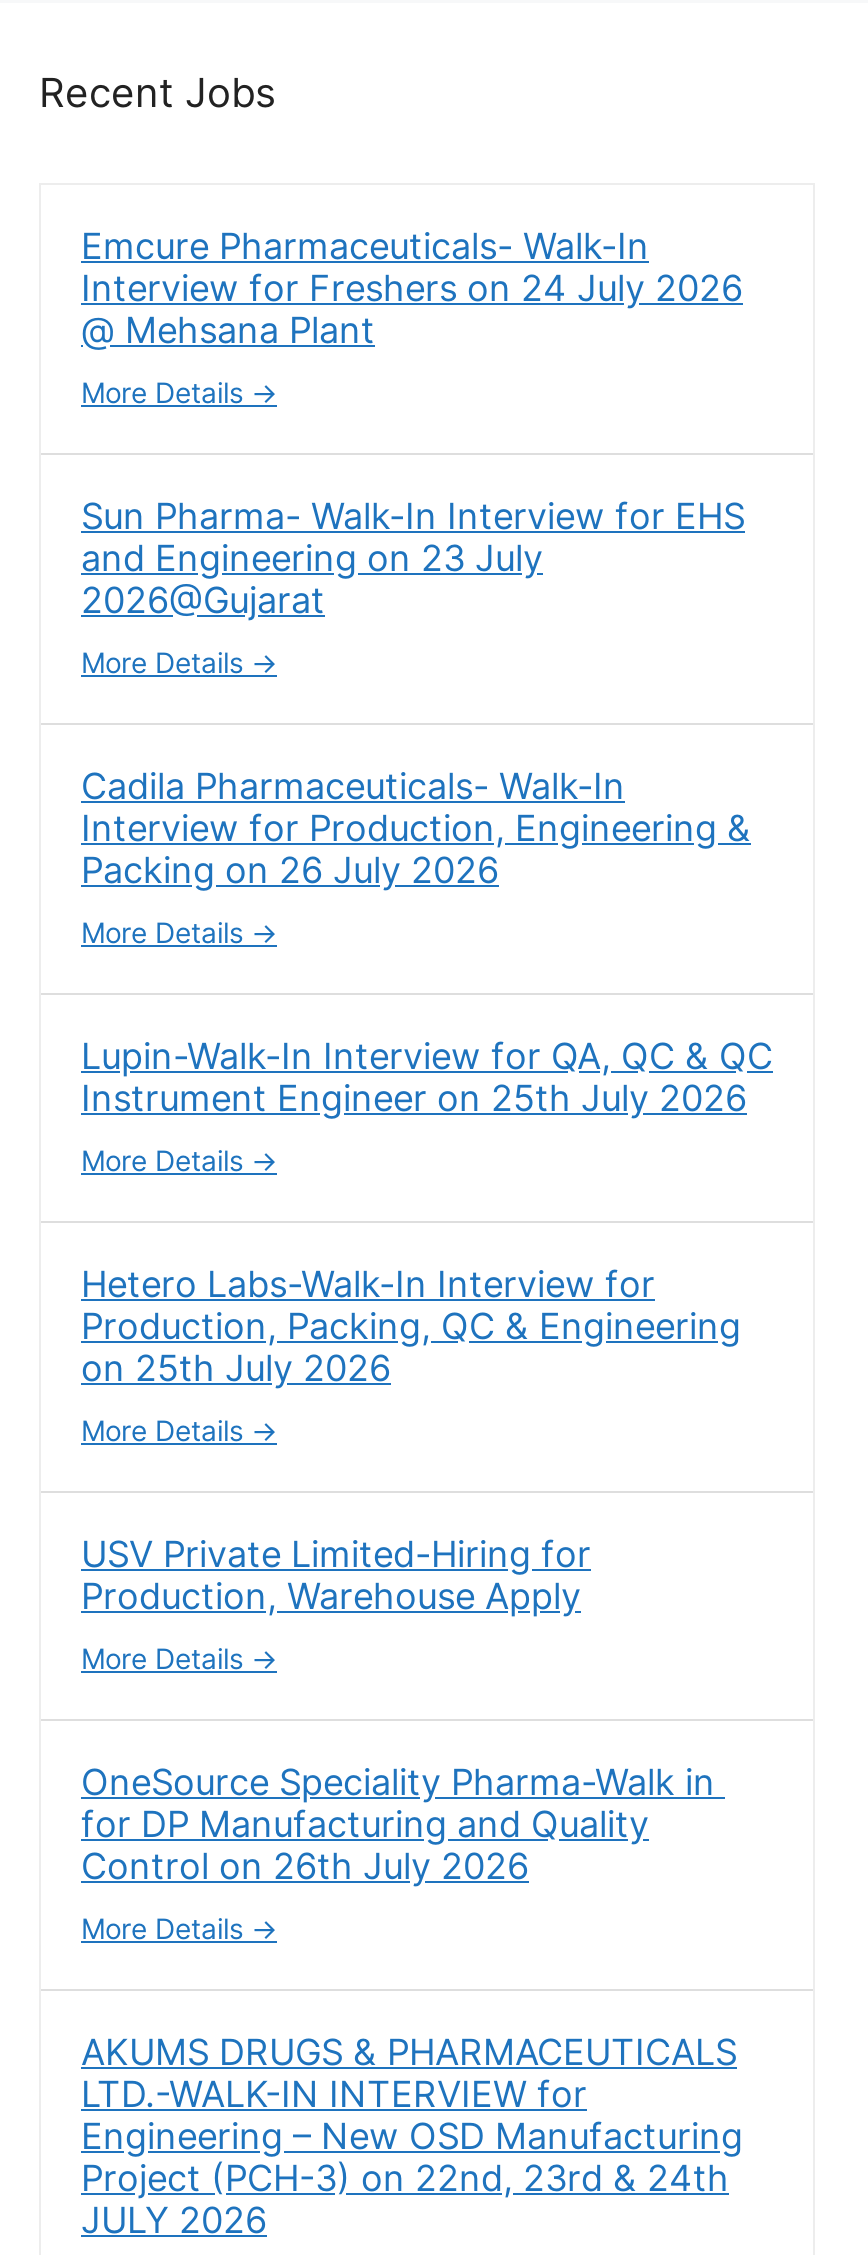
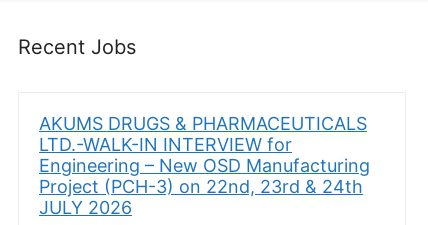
[81,224,773,1944] Emcure Pharmaceuticals- Walk-In | Interview for Freshers on 24 July 2026 | @ Mehsana Plant | More Details | Sun Pharma- Walk-In Interview for EHS | and Engineering on 23 July | 2026@Gujarat | More Details | Cadila Pharmaceuticals- Walk-In | Interview for Production, Engineering & | Packing on 26 July 2026 | More Details | Lupin-Walk-In Interview for QA, QC & QC | Instrument Engineer on 25th July 2026 | More Details | Hetero Labs-Walk-In Interview for | Production, Packing, QC & Engineering | on 25th July 2026 | More Details | USV Private Limited-Hiring for | Production, Warehouse Apply | More Details | OneSource Speciality Pharma-Walk in | for DP Manufacturing and Quality | Control on 26th July 2026 | More Details -> none

